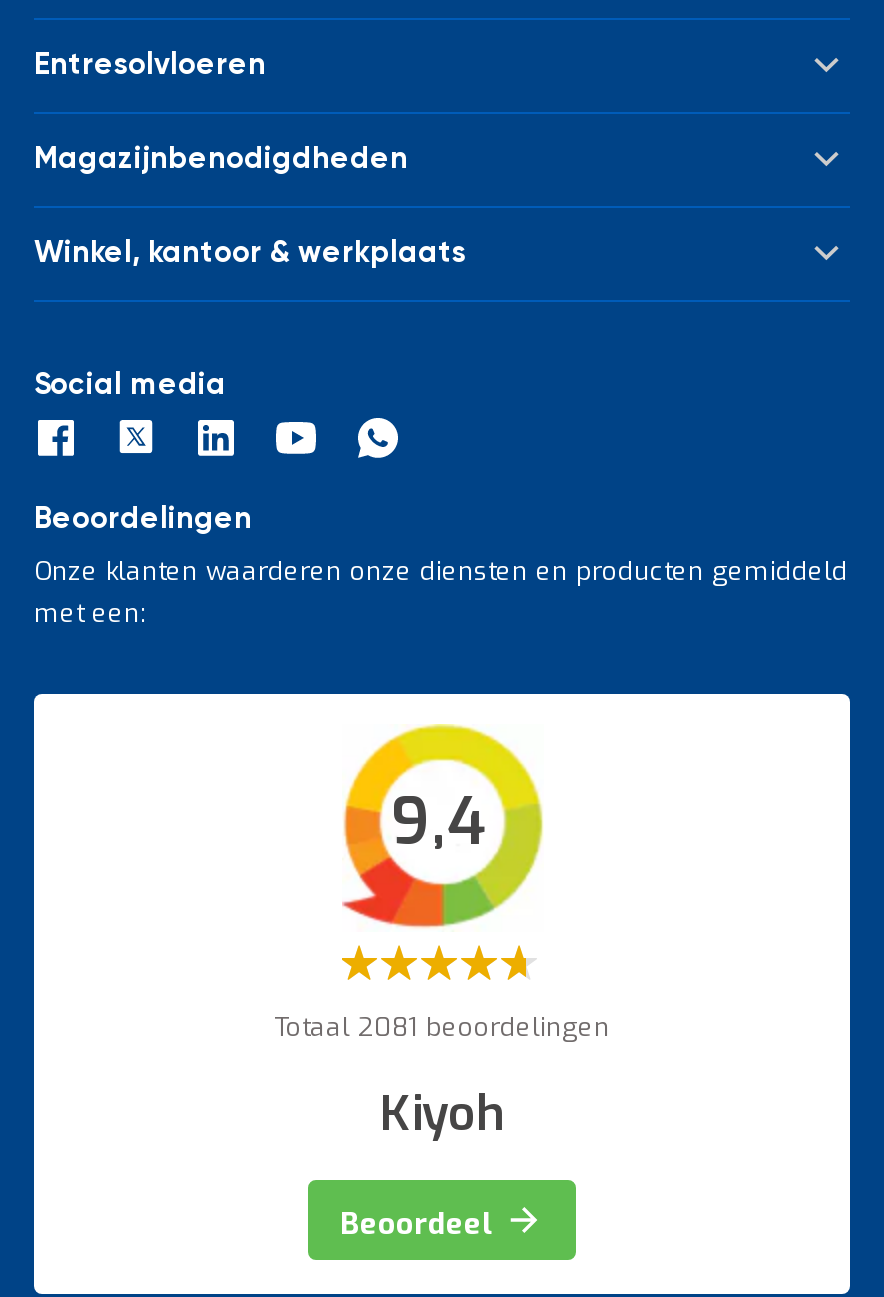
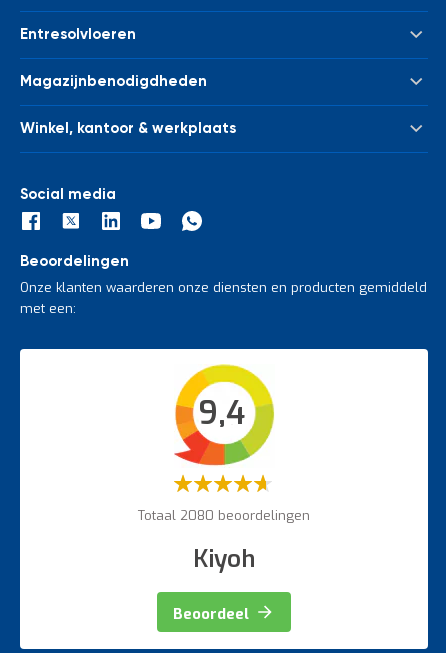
[274,1009,610,1043] Totaal 2081 beoordelingen -> [138,507,310,524] Totaal 2080 beoordelingen

